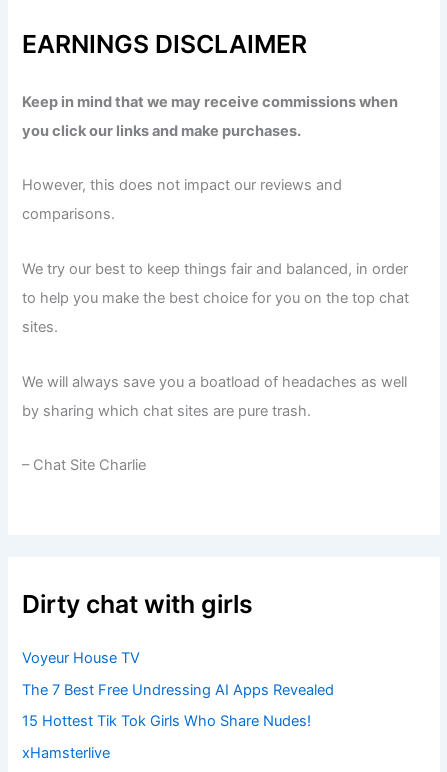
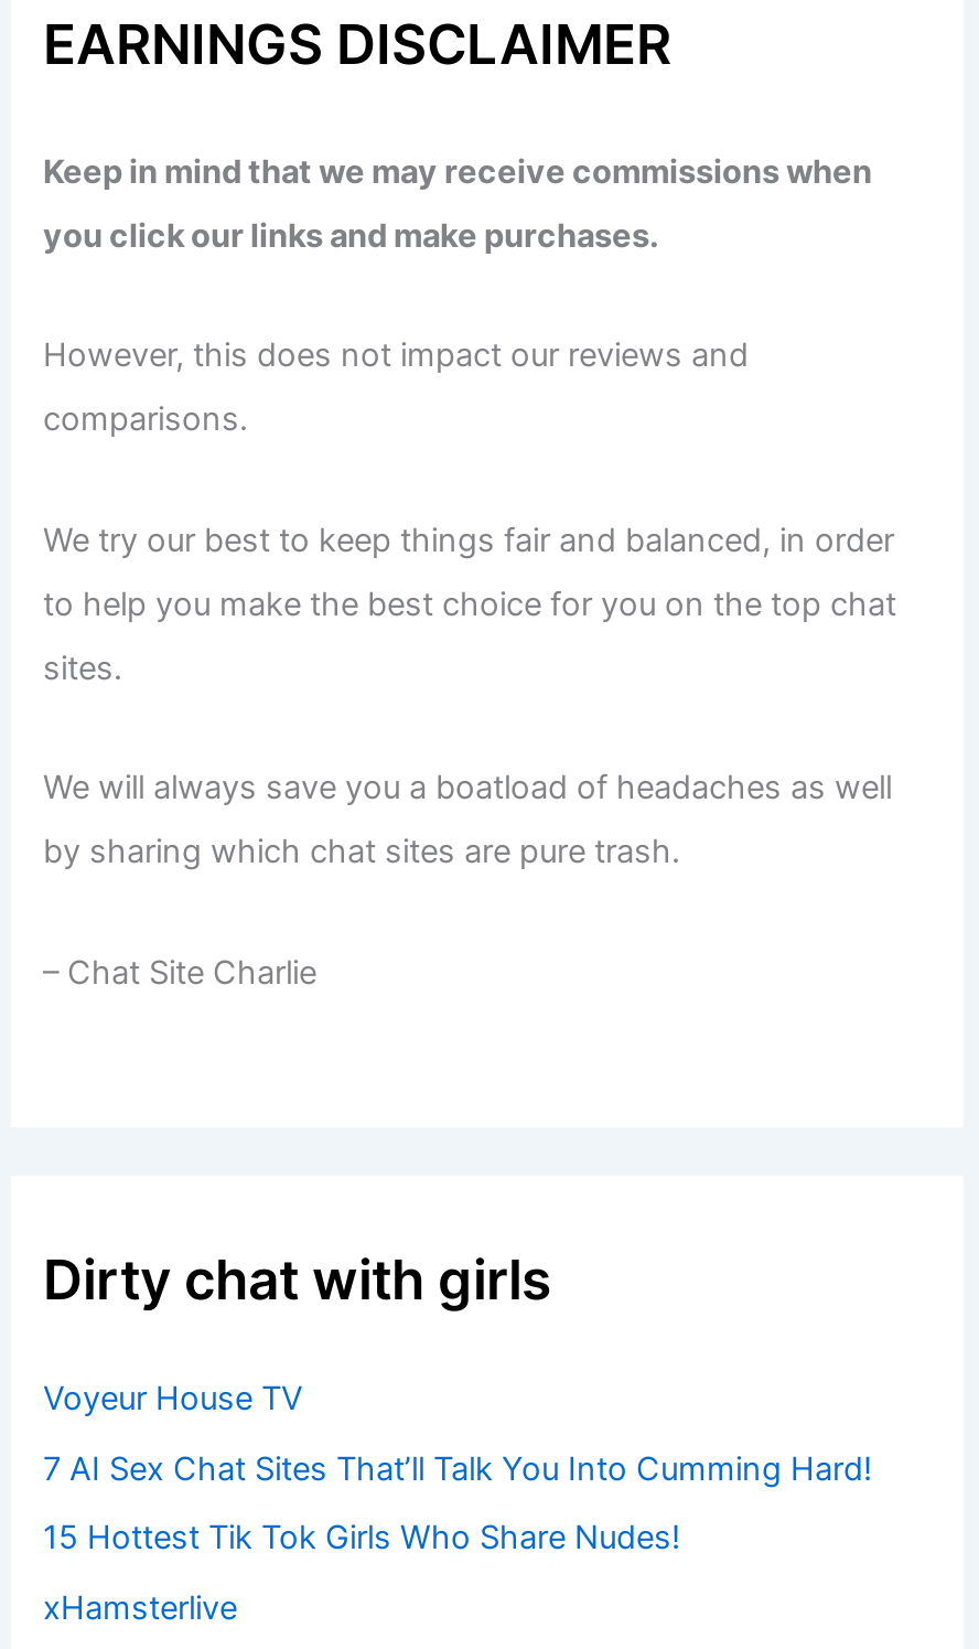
[22,680,334,698] The 7 Best Free Undressing AI Apps Revealed -> [43,1448,872,1488] 7 AI Sex Chat Sites That’ll Talk You Into Cumming Hard!

